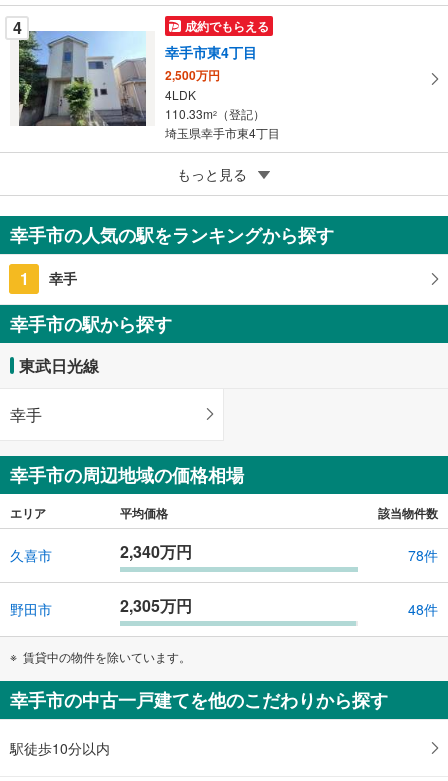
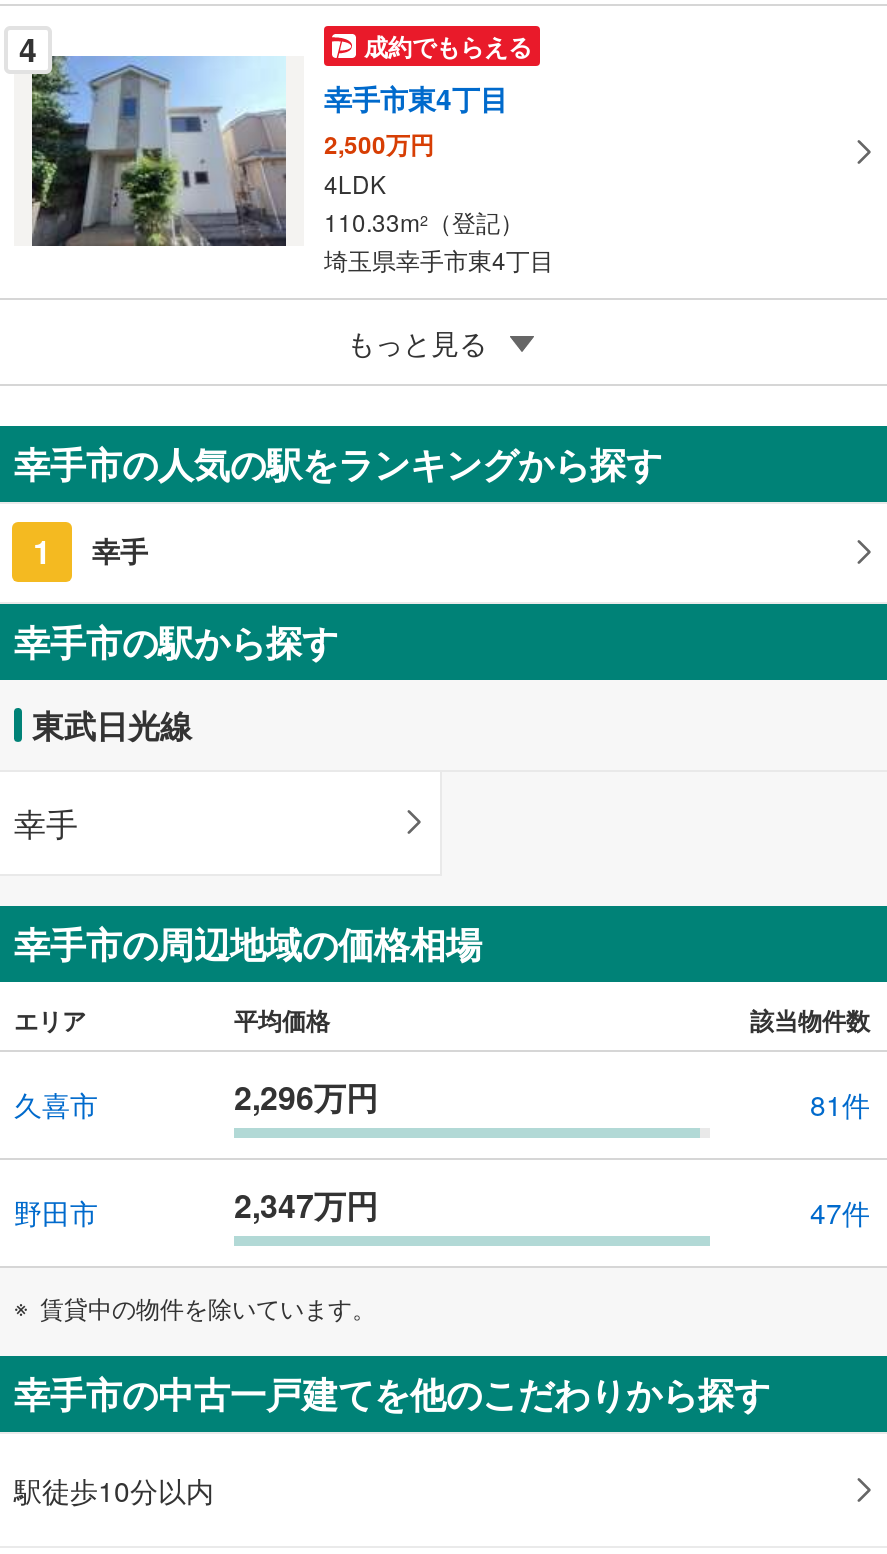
[120,540,192,563] 2,340万円 -> [234,1074,378,1120] 2,296万円
[408,545,438,565] 78件 -> [810,1085,870,1125] 81件
[120,594,192,617] 2,305万円 -> [234,1182,378,1228] 2,347万円
[408,599,438,619] 48件 -> [810,1193,870,1233] 47件

